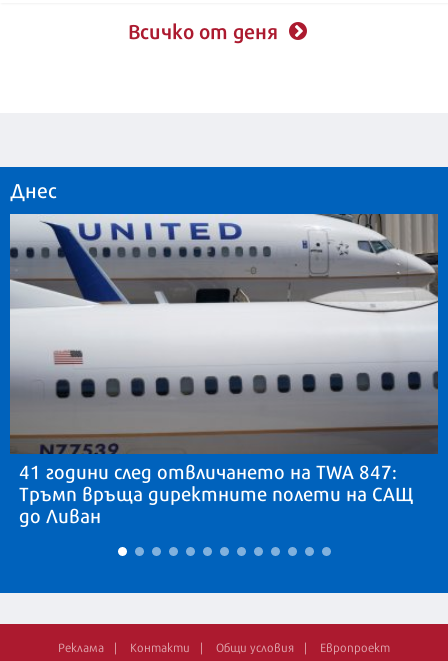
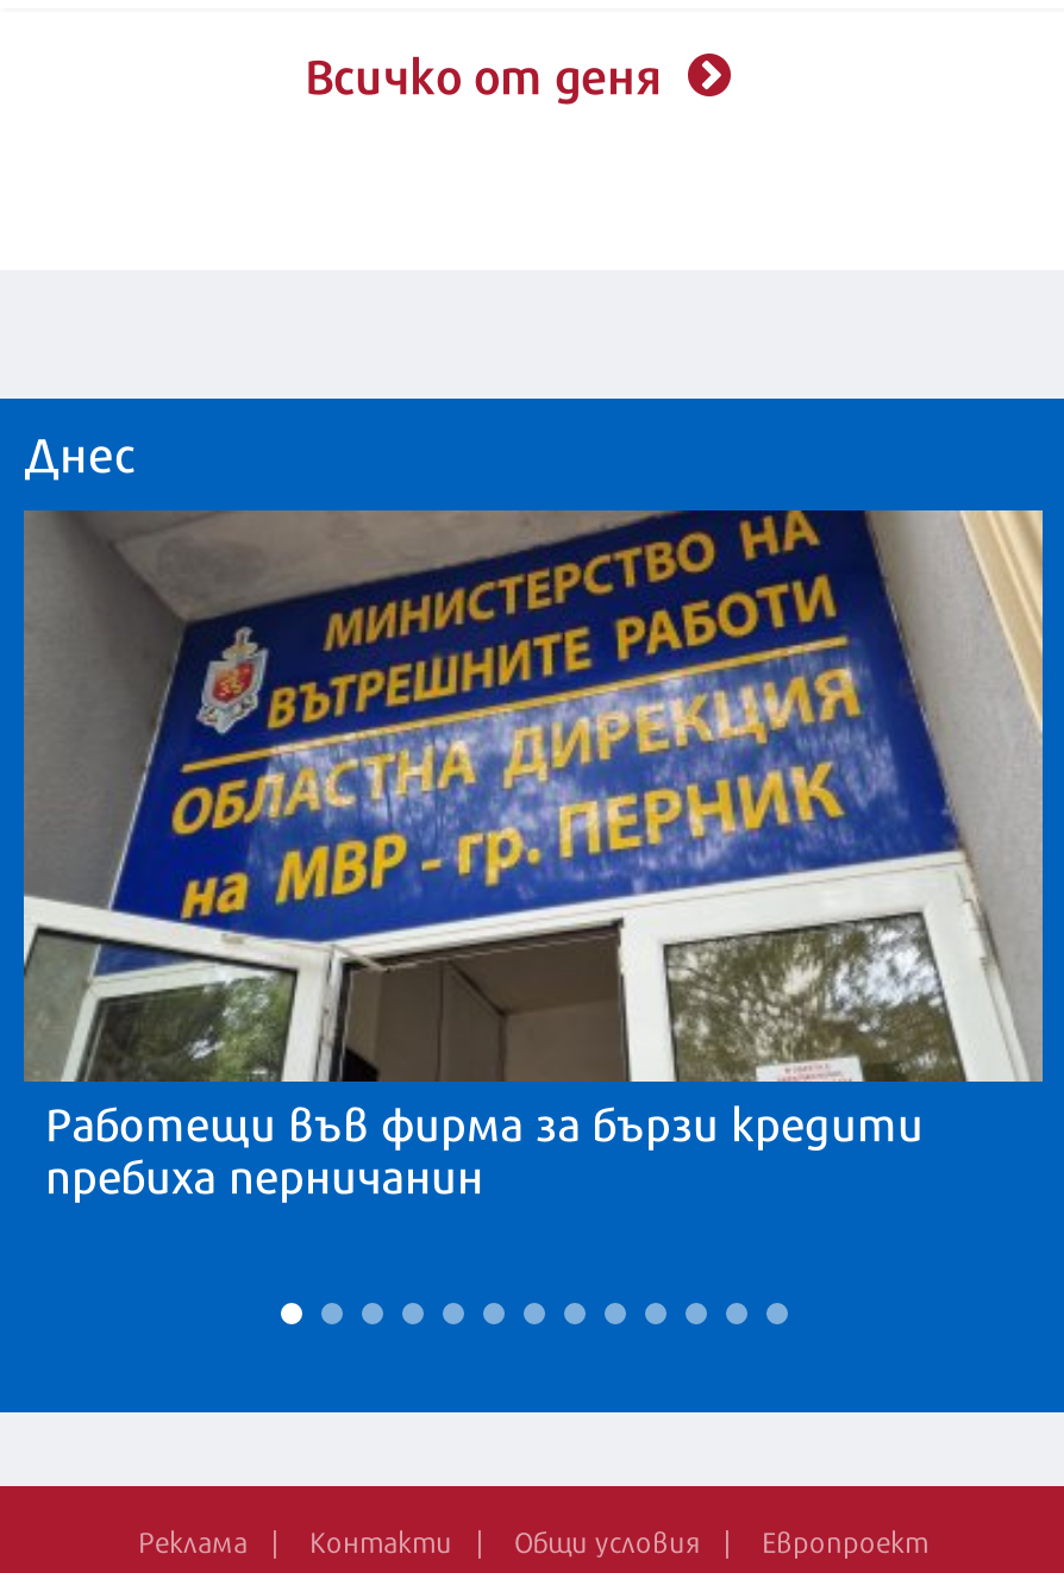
[9,213,439,529] [image] | 41 години след отвличането на TWA 847: | Тръмп връща директните полети на САЩ | до Ливан -> [21,508,1045,1209] [image] | Работещи във фирма за бързи кредити | пребиха перничанин

